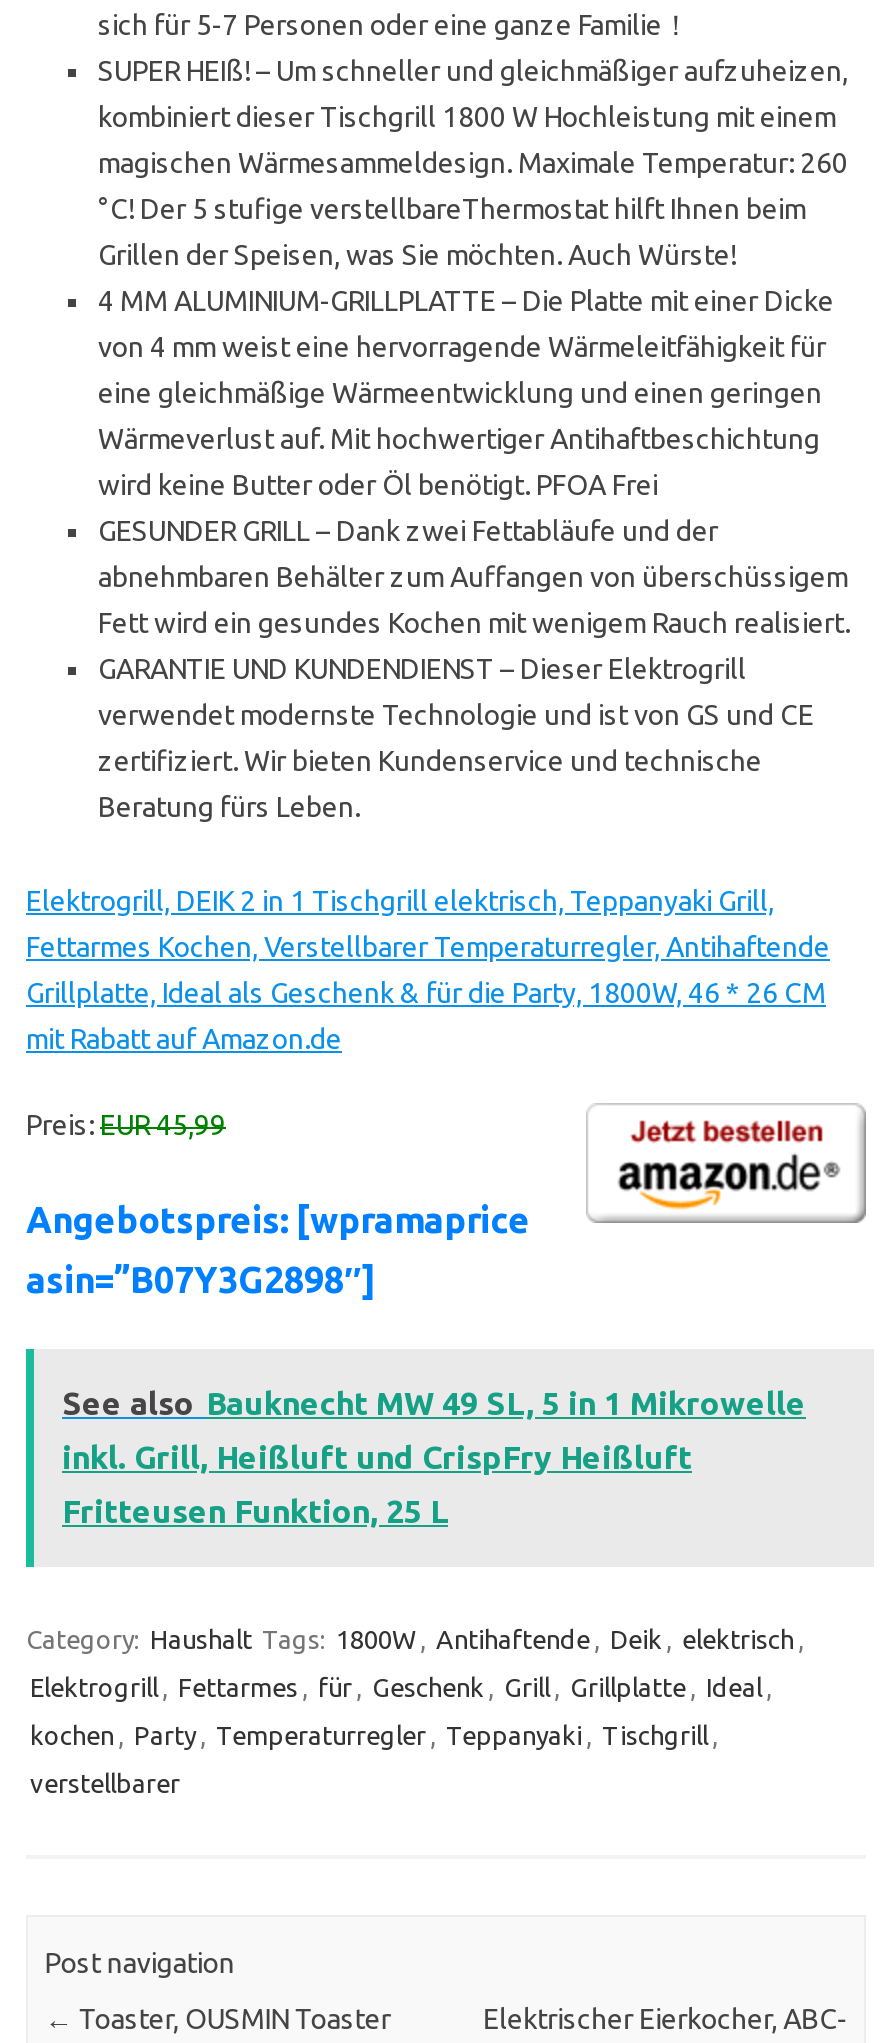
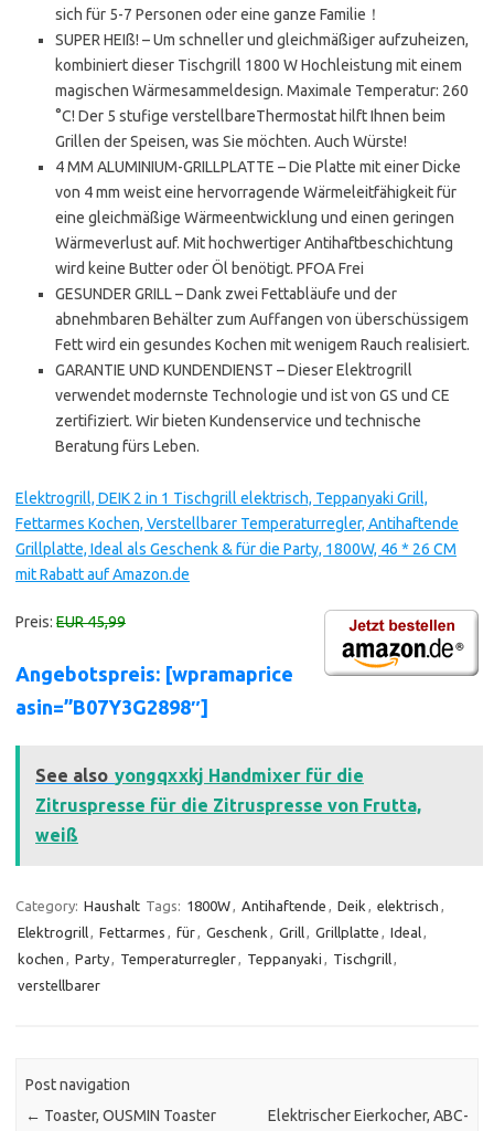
[62,1385,806,1421] See also Bauknecht MW 49 SL, 5 in 1 Mikrowelle -> [35,766,364,786] See also yongqxxkj Handmixer für die
[62,1439,692,1475] inkl. Grill, Heißluft und CrispFry Heißluft -> [35,795,421,815] Zitruspresse für die Zitruspresse von Frutta,
[62,1493,448,1529] Fritteusen Funktion, 25 L -> [35,825,78,845] weiß

